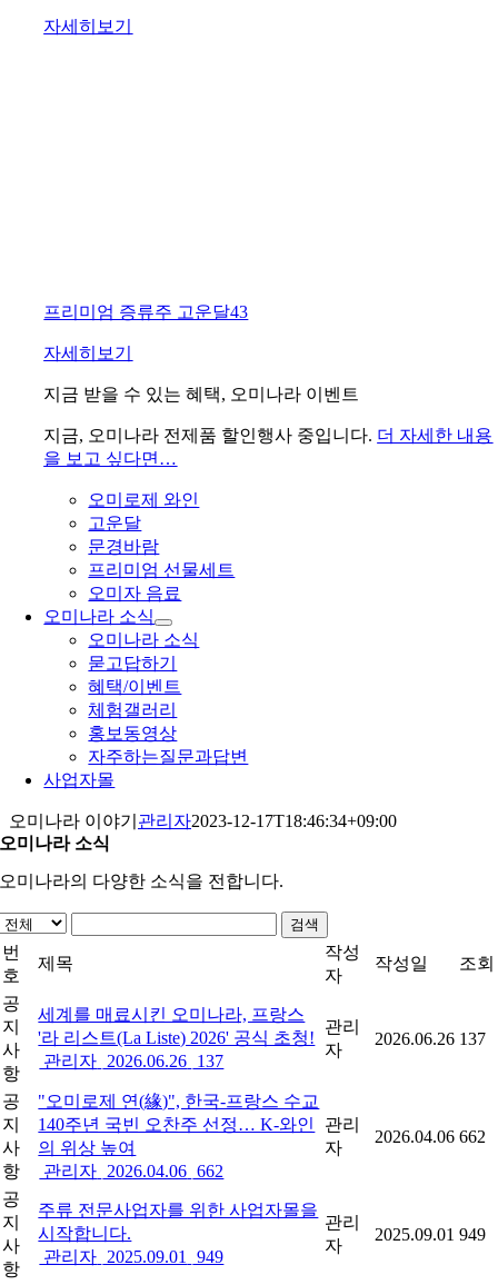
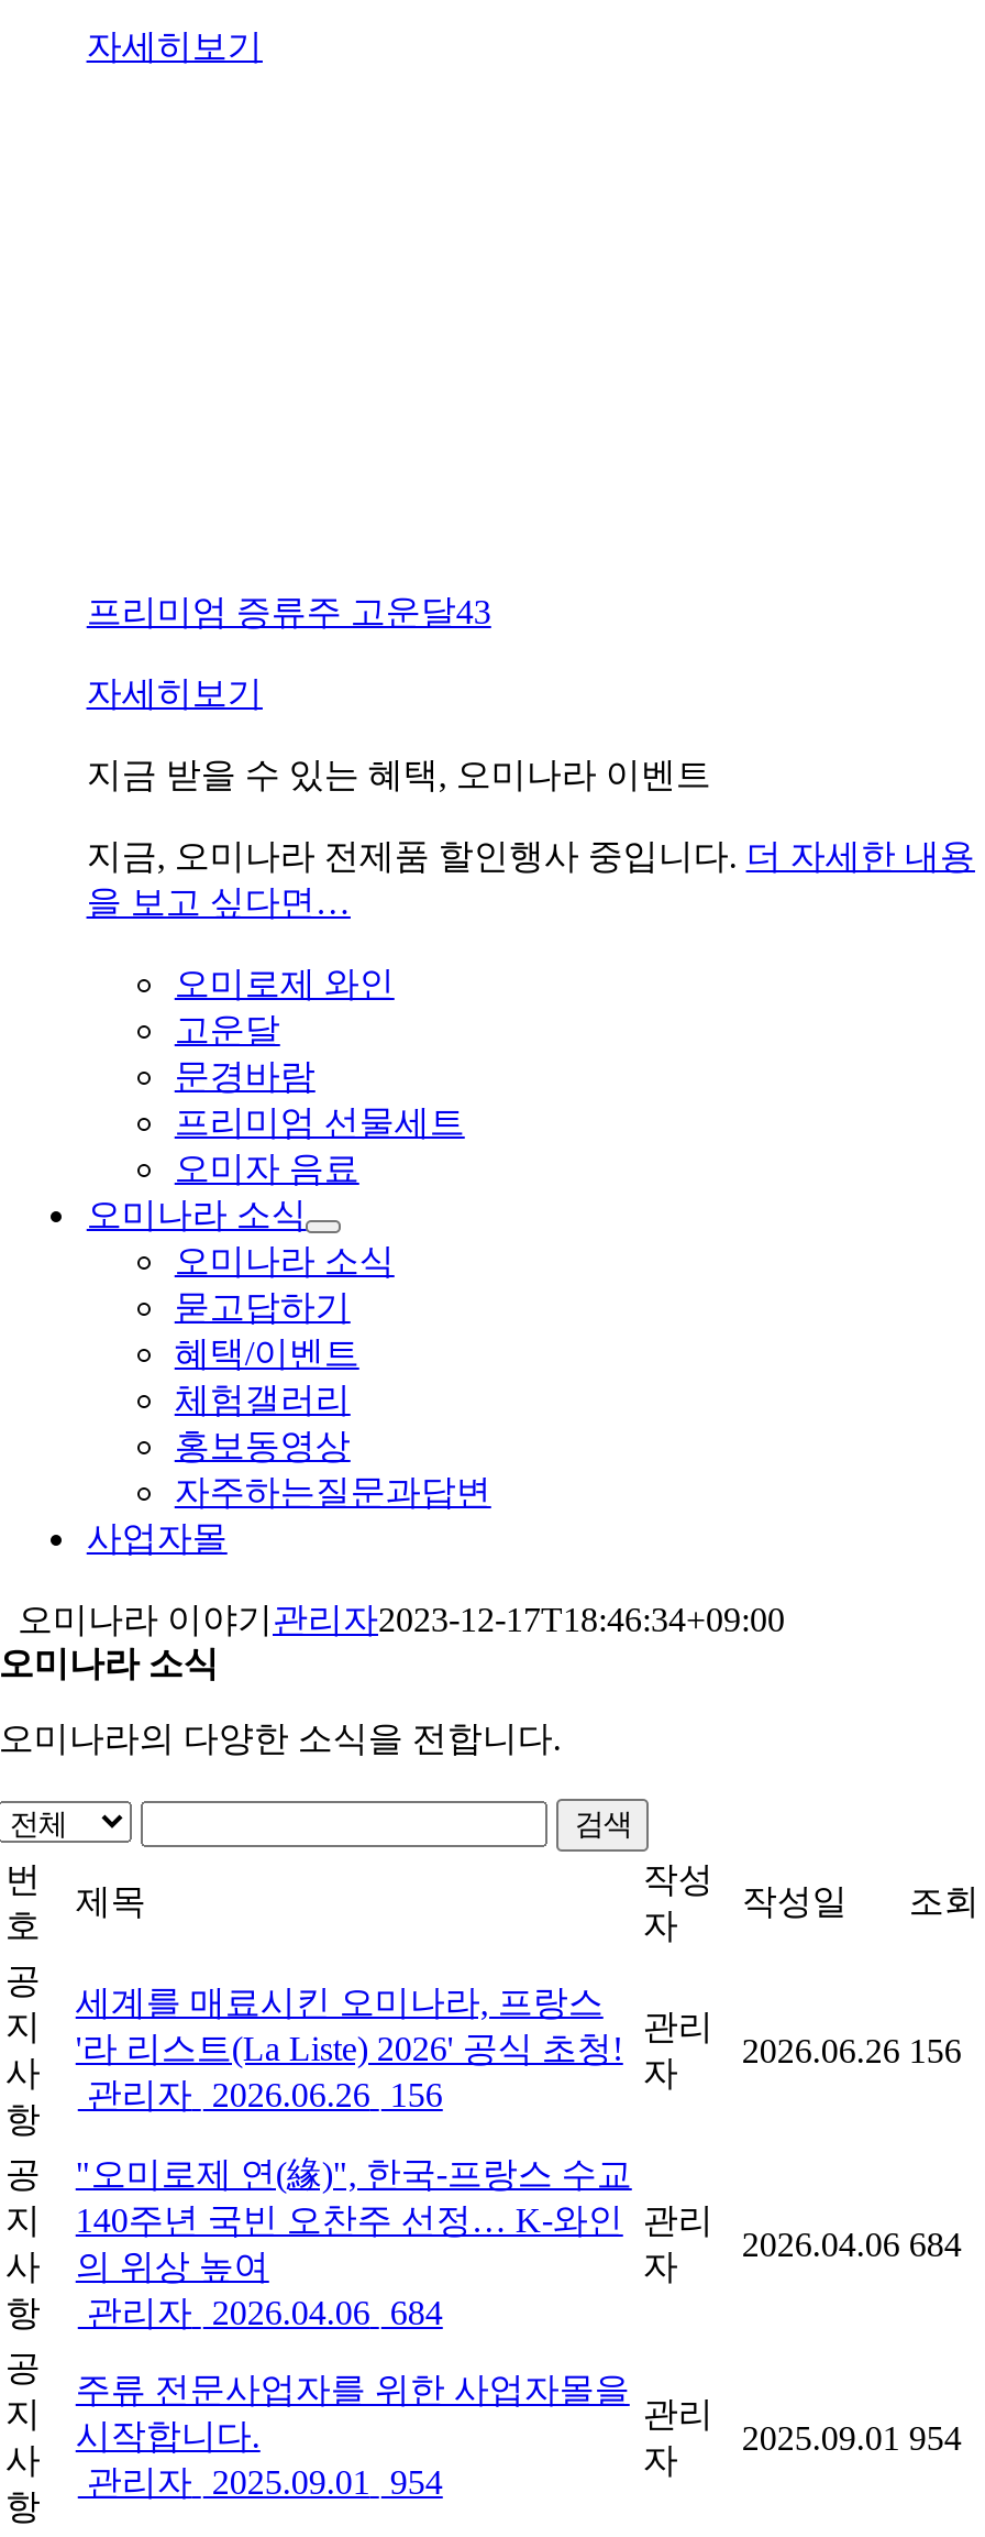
[375,1029,486,1048] 2026.06.26 137 -> [742,2032,962,2069] 2026.06.26 156
[39,1052,224,1070] 관리자 2026.06.26 137 -> [78,2076,443,2113] 관리자 2026.06.26 156
[375,1127,486,1146] 2026.04.06 662 -> [742,2226,962,2263] 2026.04.06 684
[3,1162,224,1181] 항 관리자 2026.04.06 662 -> [5,2294,443,2331] 항 관리자 2026.04.06 684
[375,1225,486,1244] 2025.09.01 949 -> [742,2419,962,2457] 2025.09.01 954
[39,1247,224,1266] 관리자 2025.09.01 949 -> [78,2463,443,2501] 관리자 2025.09.01 954

